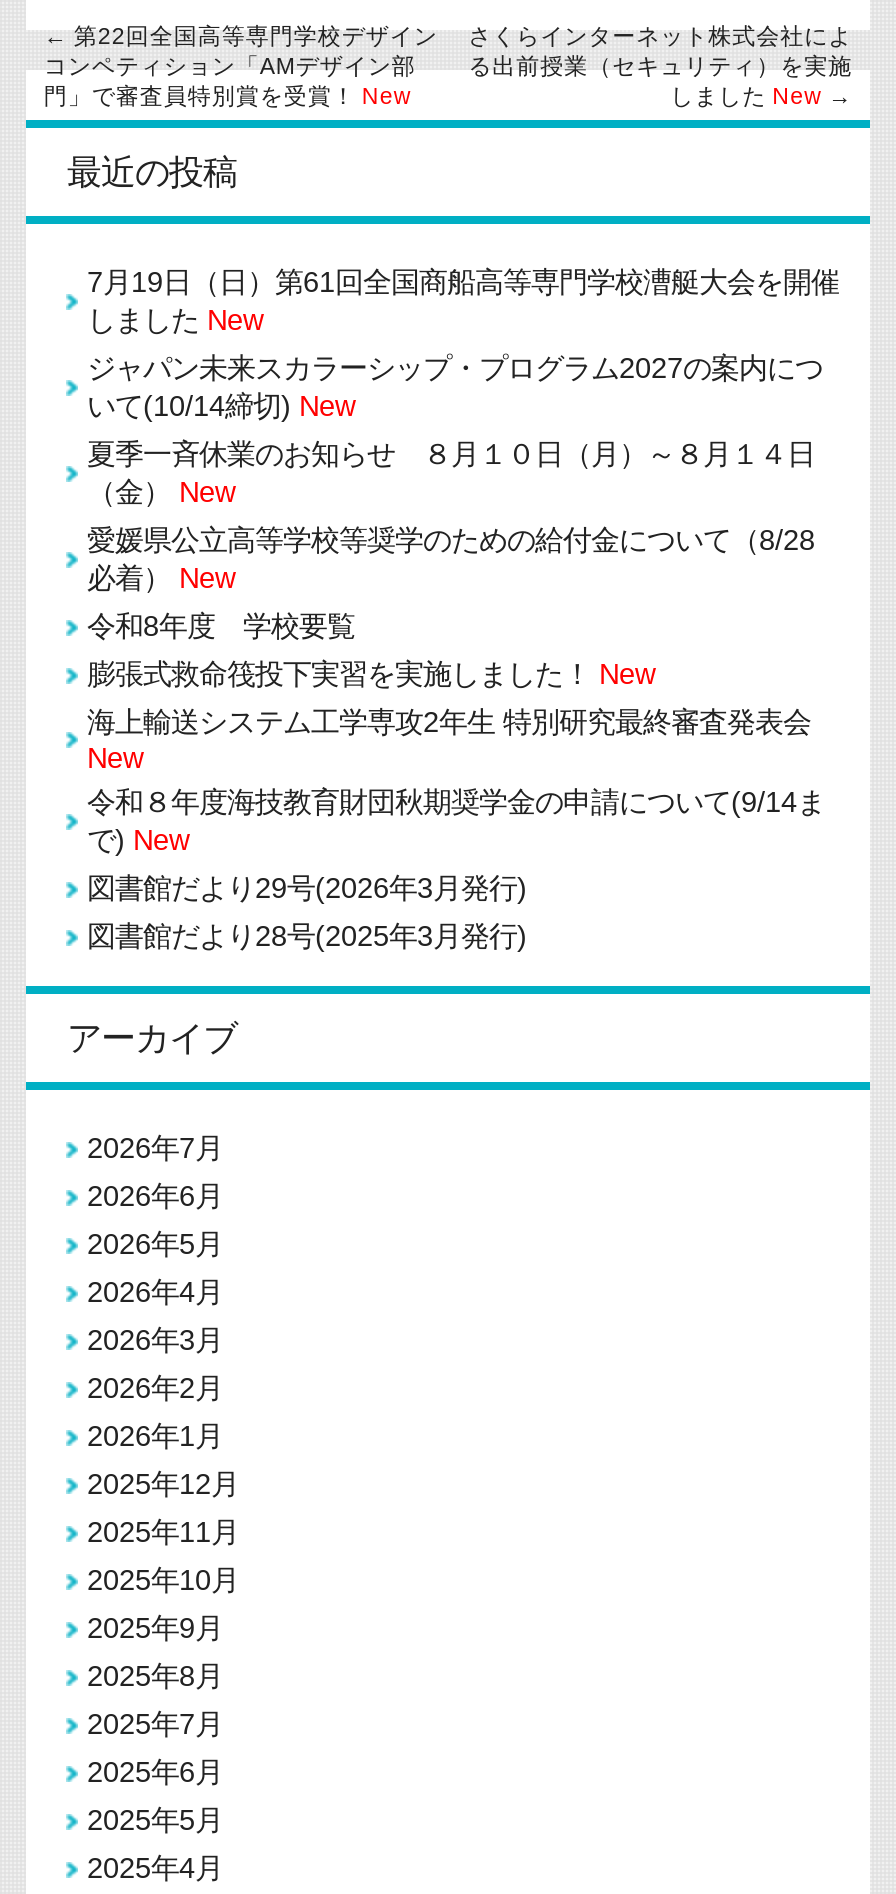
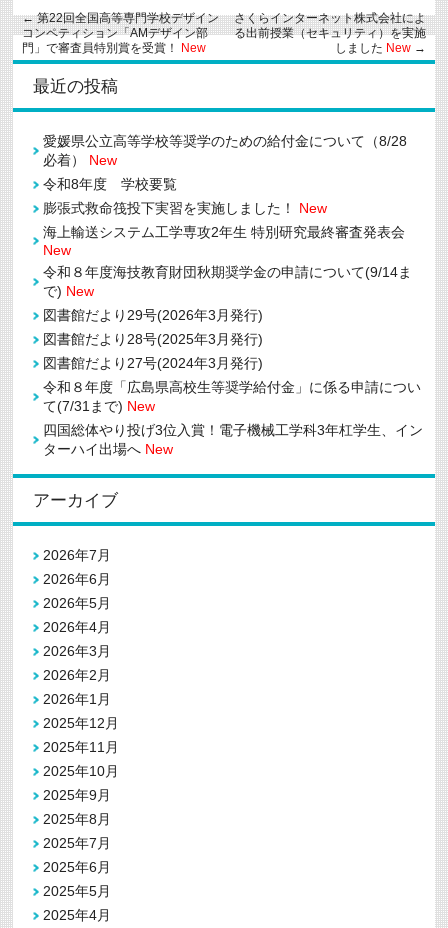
[87,266,839,508] 7月19日（日）第61回全国商船高等専門学校漕艇大会を開催 | しましたNew | ジャパン未来スカラーシップ・プログラム2027の案内につ | いて(10/14締切) New | 夏季一斉休業のお知らせ ８月１０日（月）～８月１４日 | （金）New -> none
moved [87,524,825,952] -> [43,133,412,347]: 愛媛県公立高等学校等奨学のための給付金について（8/28 | 必着）New | 令和8年度 学校要覧 | ... | 図書館だより29号(2026年3月発行) | 図書館だより28号(2025年3月発行)
none -> [43,355,423,457] 図書館だより27号(2024年3月発行) | 令和８年度「広島県高校生等奨学給付金」に係る申請につい | て(7/31まで) New | 四国総体やり投げ3位入賞！電子機械工学科3年杠学生、イン | ターハイ出場へNew

